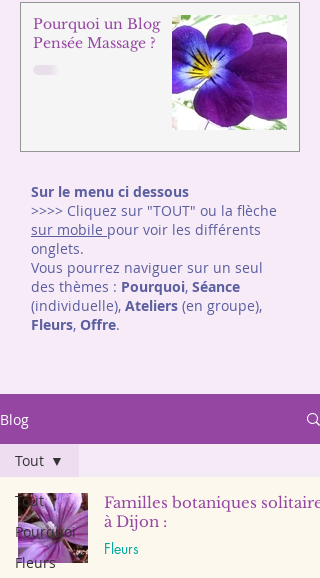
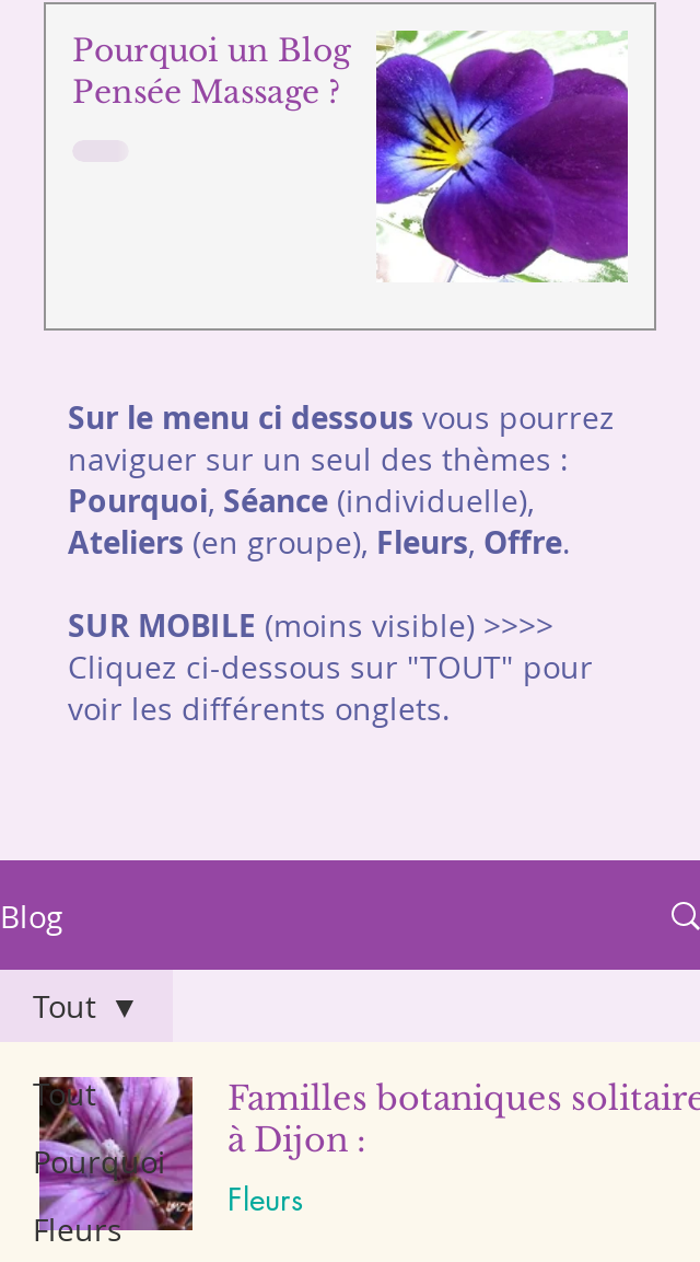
[31,182,277,334] Sur le menu ci dessous | >>>> Cliquez sur "TOUT" ou la flèche | sur mobile pour voir les différents | onglets. | Vous pourrez naviguer sur un seul | des thèmes : Pourquoi, Séance | (individuelle), Ateliers (en groupe), | Fleurs, Offre. -> [68,397,615,730] Sur le menu ci dessous vous pourrez | naviguer sur un seul des thèmes : | Pourquoi, Séance (individuelle), | Ateliers (en groupe), Fleurs, Offre. | SUR MOBILE (moins visible) >>>> | Cliquez ci-dessous sur "TOUT" pour | voir les différents onglets.

